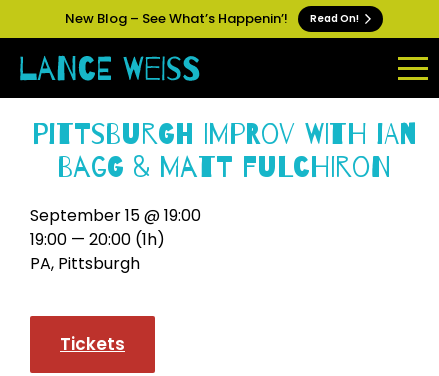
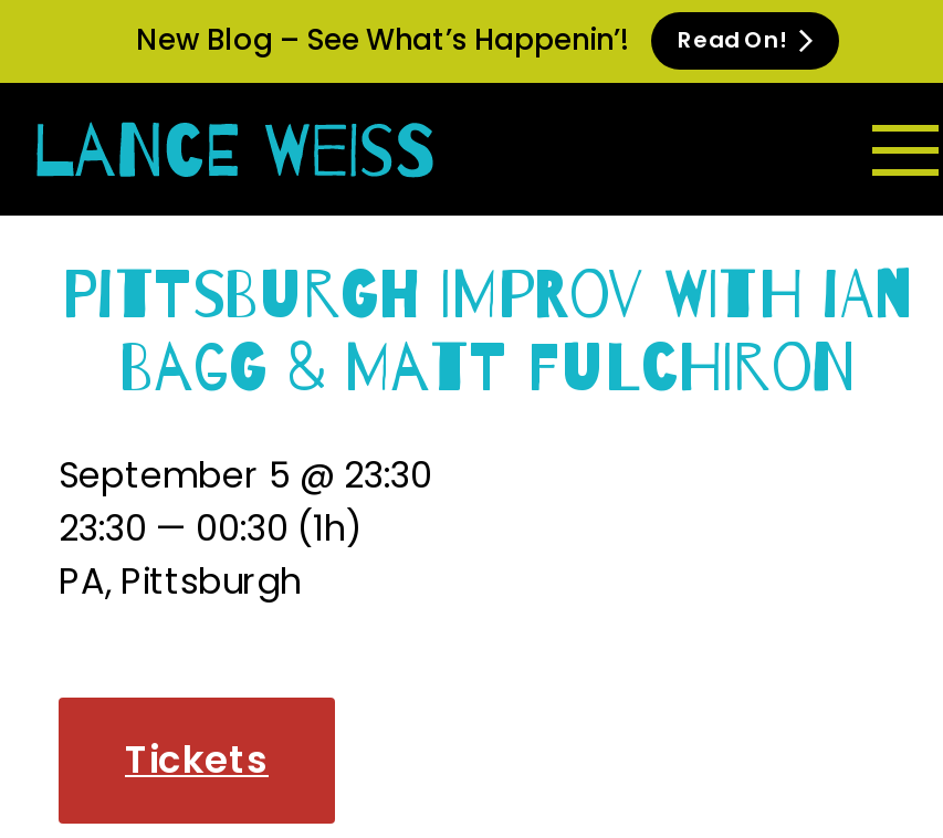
[30,204,201,227] September 15 @ 19:00 -> [59,450,432,501] September 5 @ 23:30
[30,228,165,251] 19:00 — 20:00 (1h) -> [59,503,364,554] 23:30 — 00:30 (1h)

